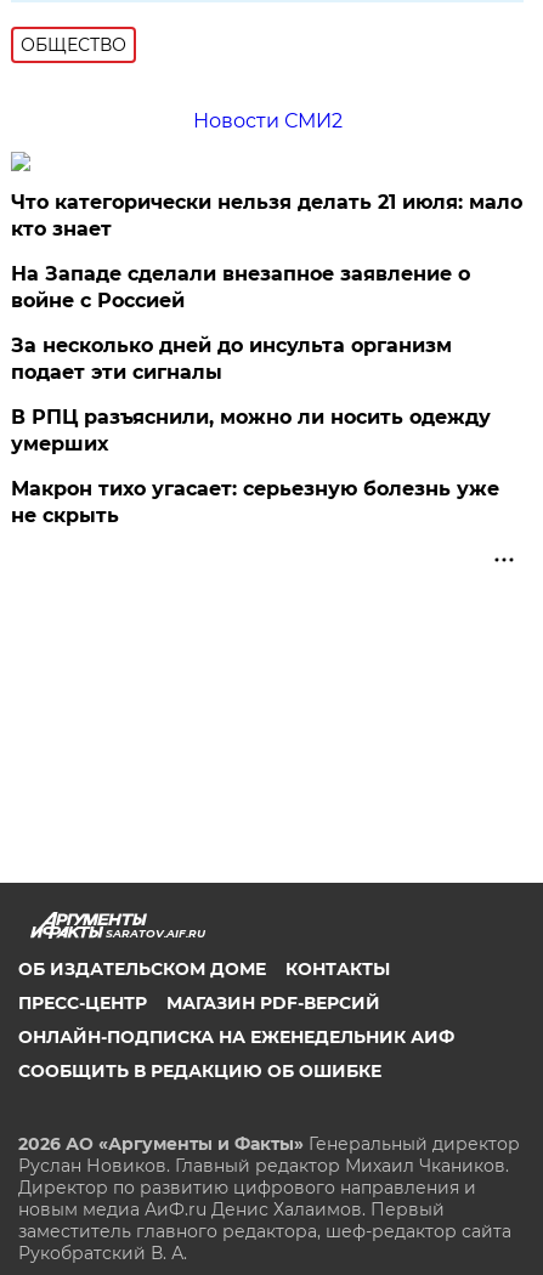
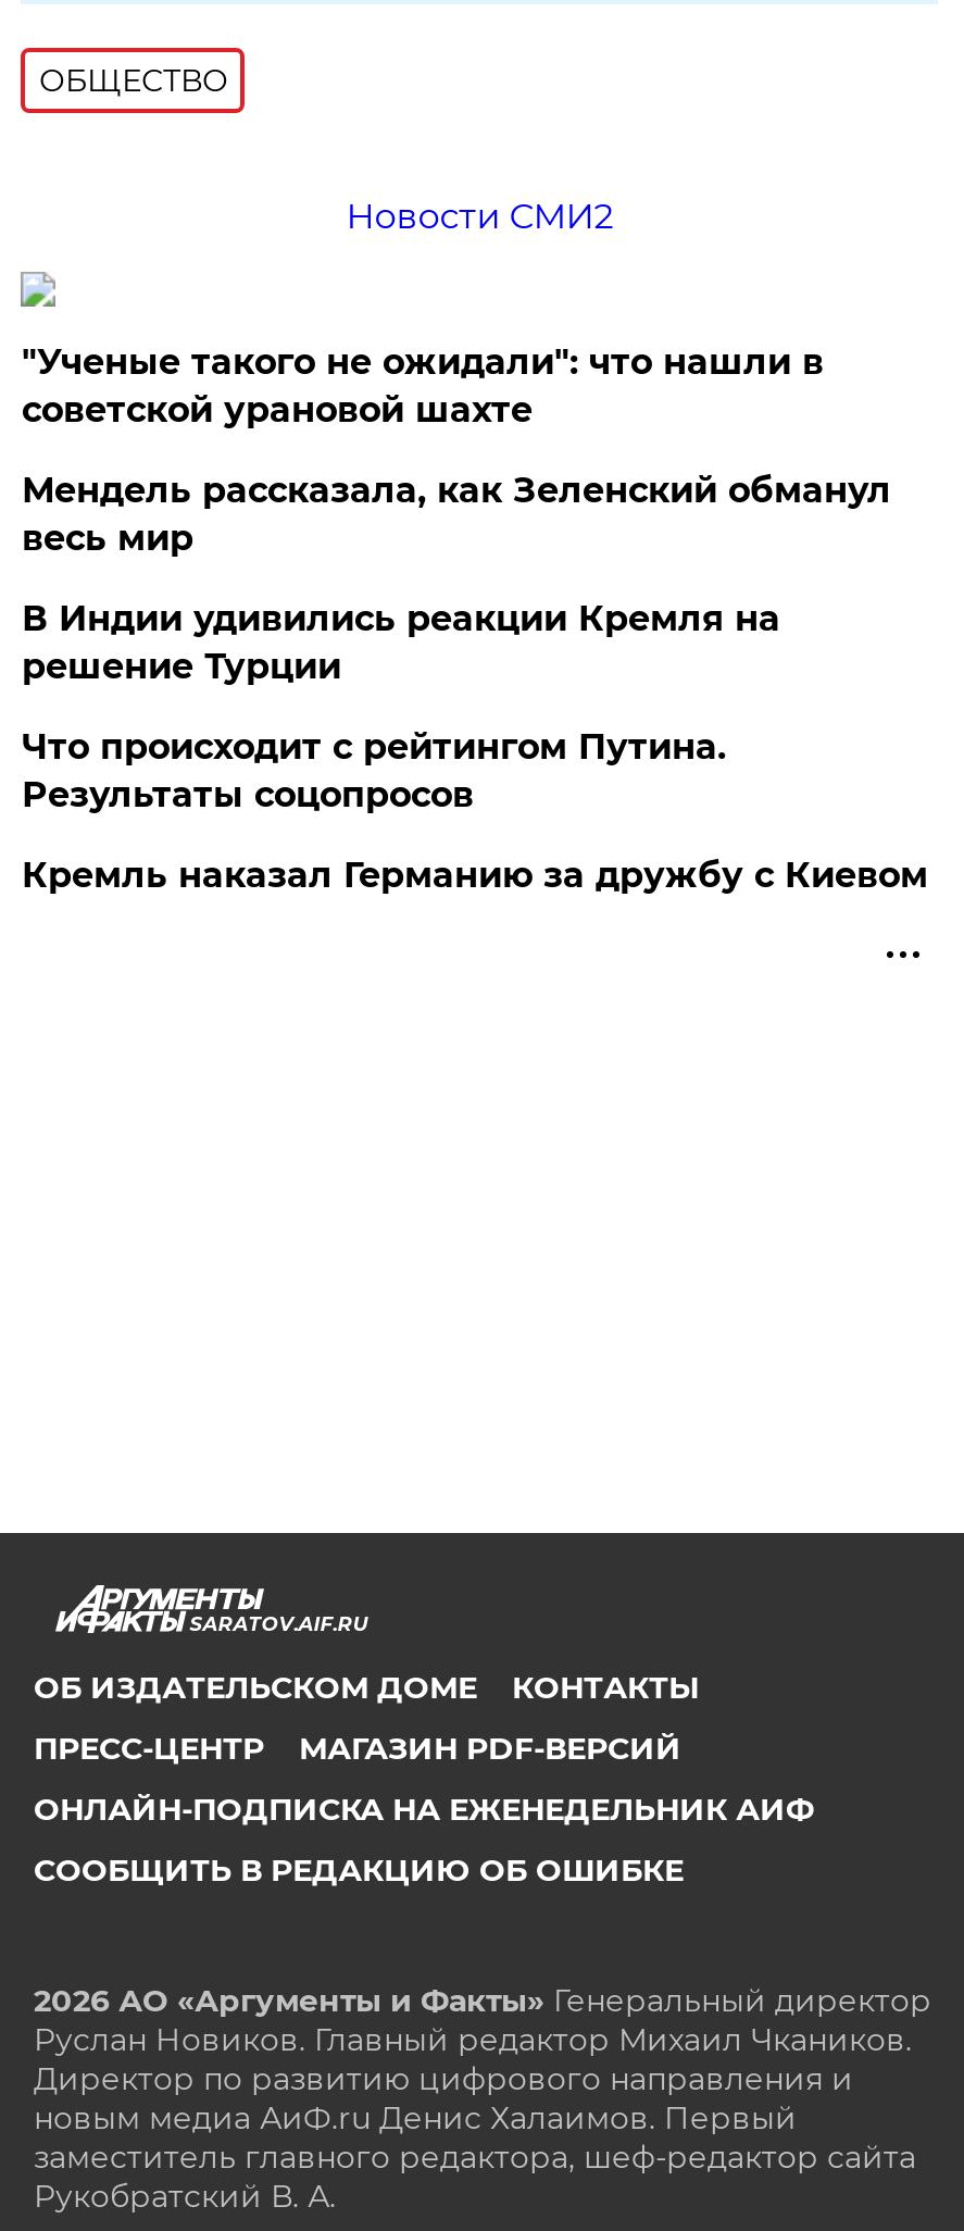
[11,191,523,241] Что категорически нельзя делать 21 июля: мало | кто знает -> [22,342,824,431] "Ученые такого не ожидали": что нашли в | советской урановой шахте
[11,263,471,312] На Западе сделали внезапное заявление о | войне с Россией -> [22,470,891,559] Мендель рассказала, как Зеленский обманул | весь мир
[11,334,452,384] За несколько дней до инсульта организм | подает эти сигналы -> [22,599,780,688] В Индии удивились реакции Кремля на | решение Турции
[11,406,491,456] В РПЦ разъяснили, можно ли носить одежду | умерших -> [22,727,726,816] Что происходит с рейтингом Путина. | Результаты соцопросов
[11,478,500,527] Макрон тихо угасает: серьезную болезнь уже | не скрыть -> [22,855,928,897] Кремль наказал Германию за дружбу с Киевом

